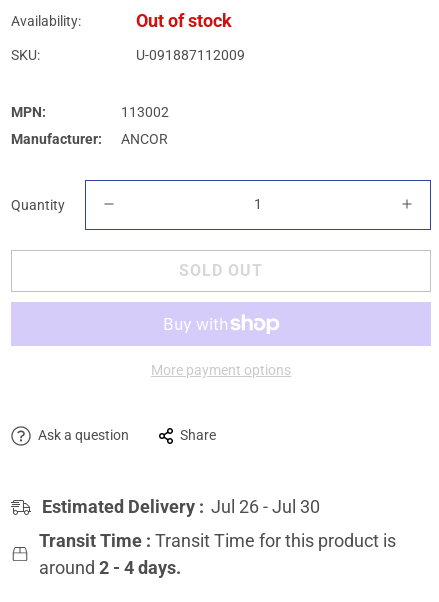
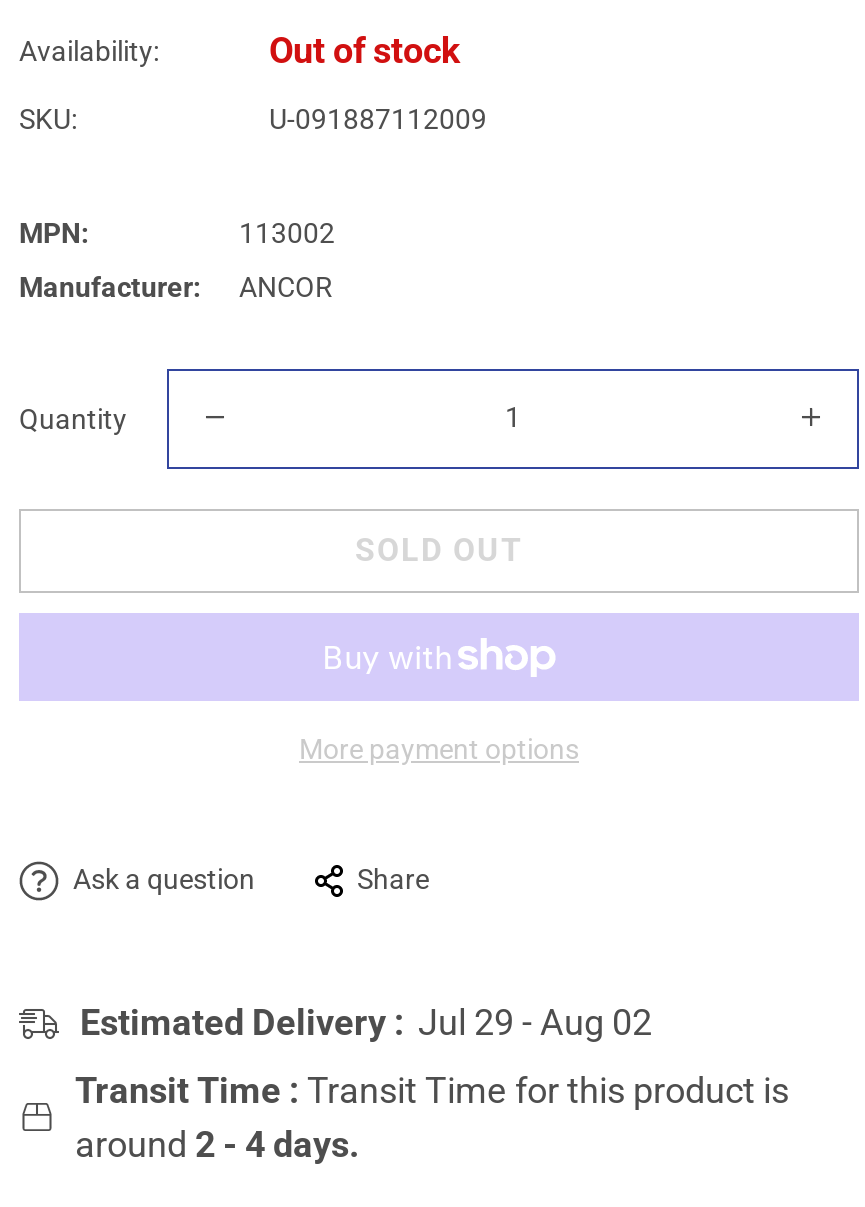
[41,496,319,517] Estimated Delivery : Jul 26 - Jul 30 -> [80,1001,652,1043] Estimated Delivery : Jul 29 - Aug 02

